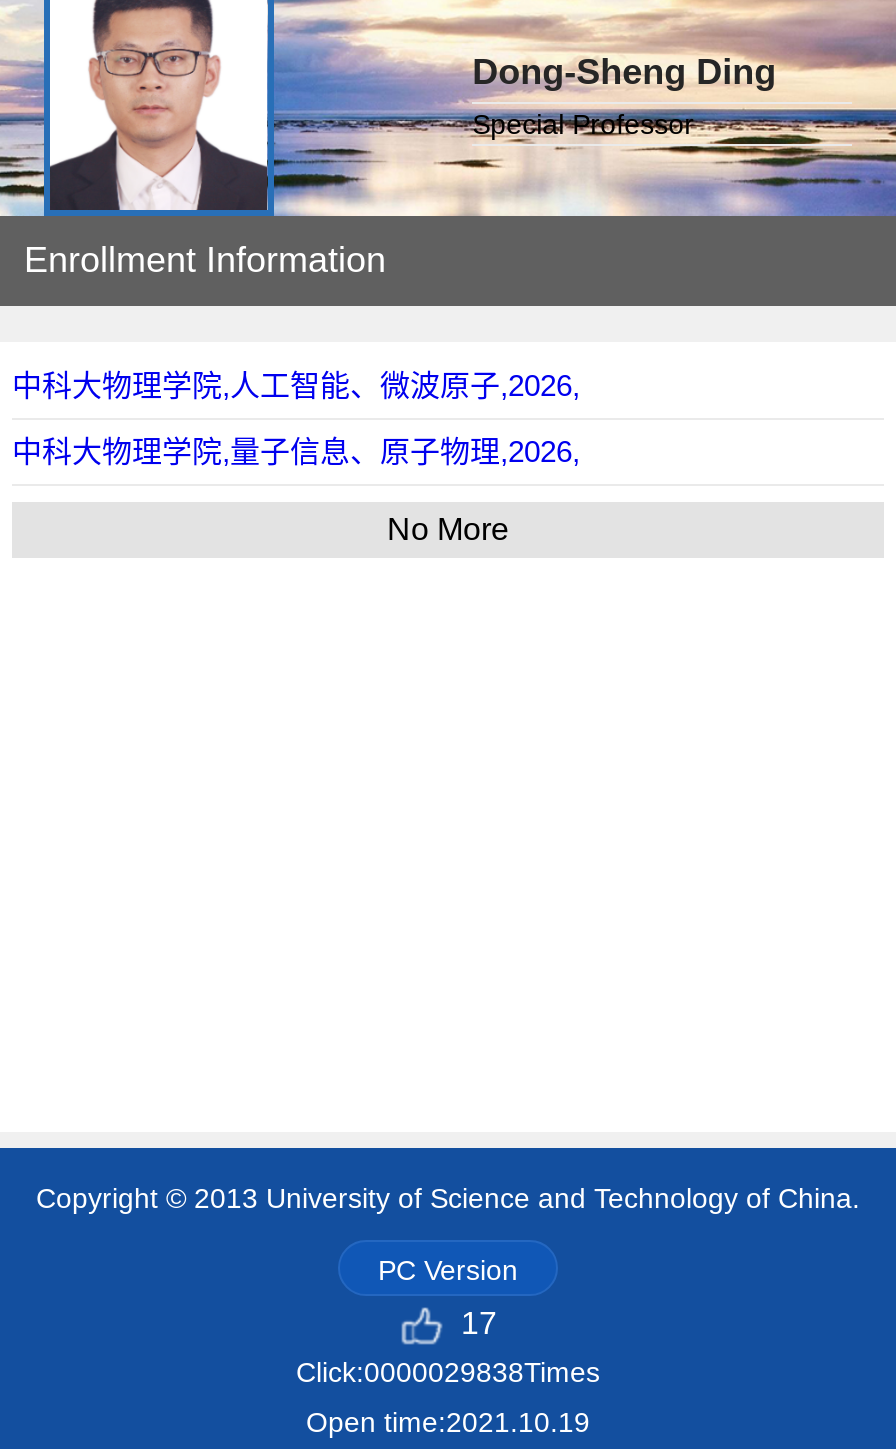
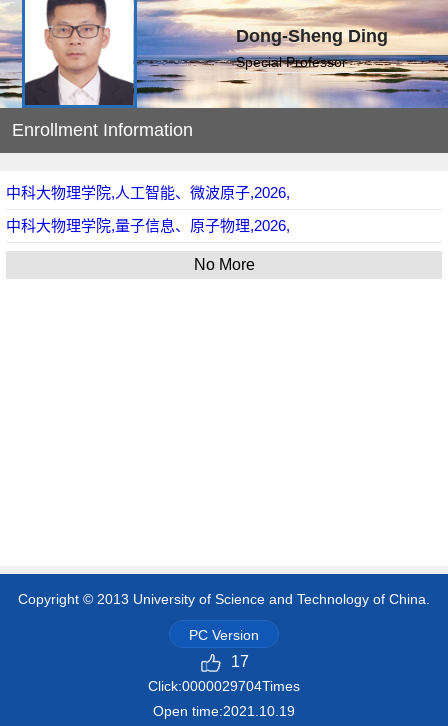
[296,1356,600,1388] Click:0000029838Times -> [148,678,300,694] Click:0000029704Times

